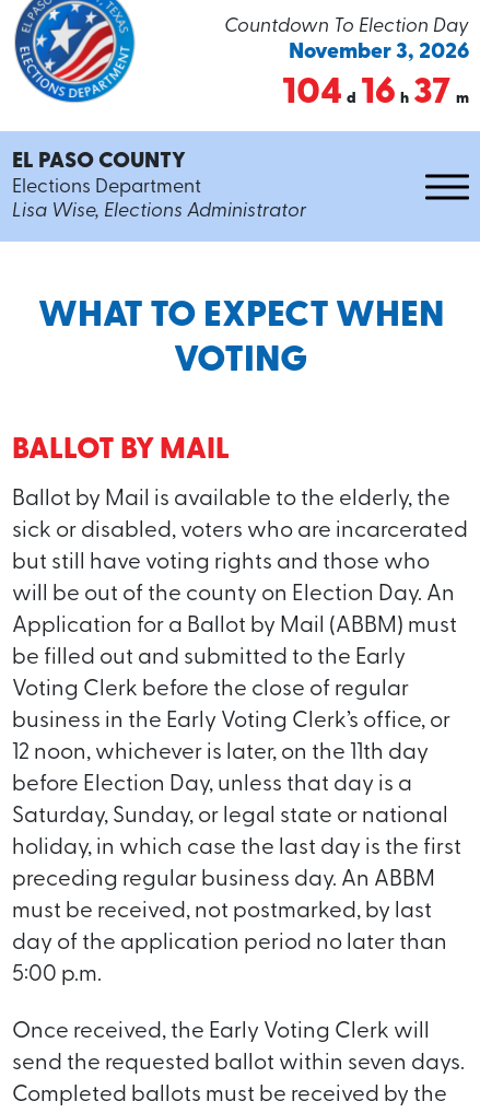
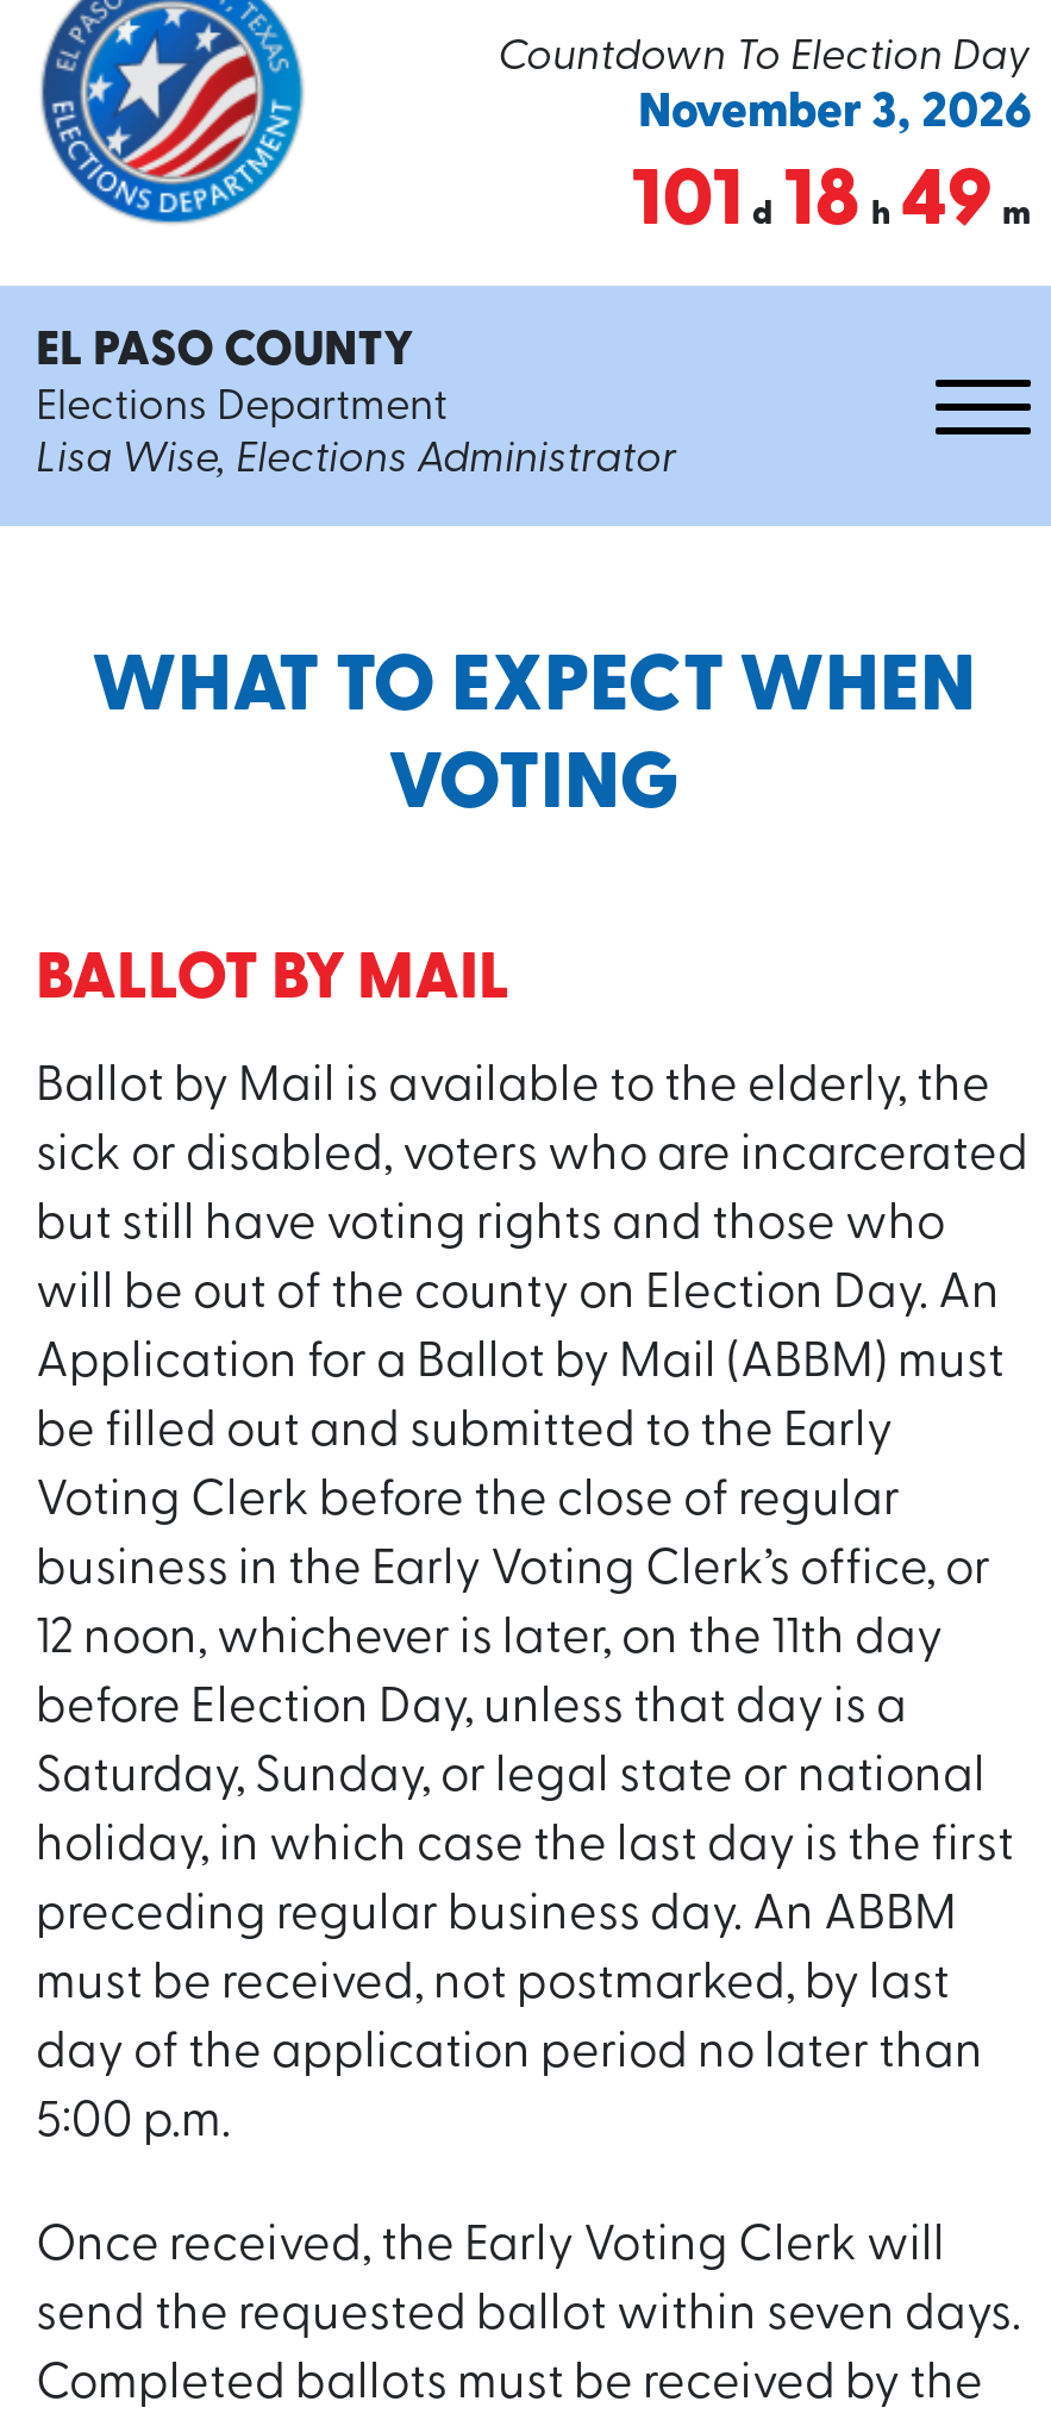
[282,75,469,112] 104 d 16 h 37 m -> [631,164,1031,243] 101 d 18 h 49 m

